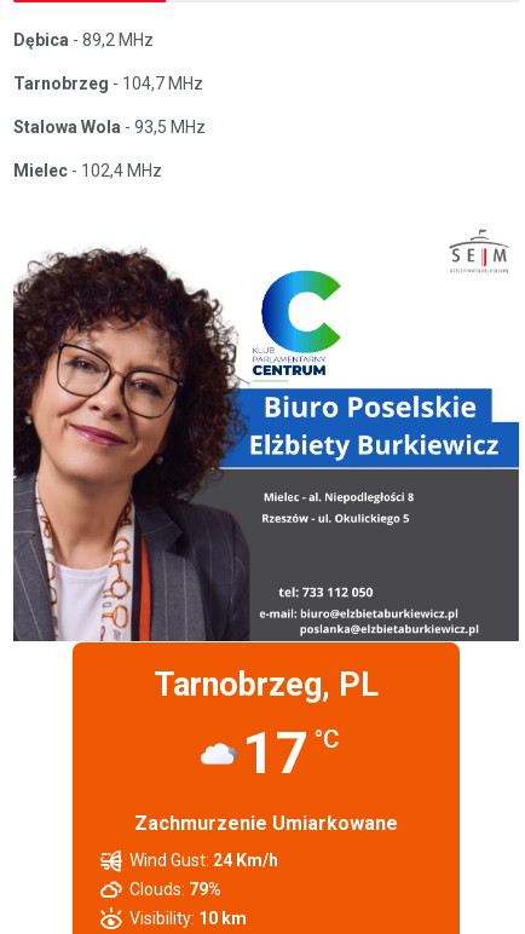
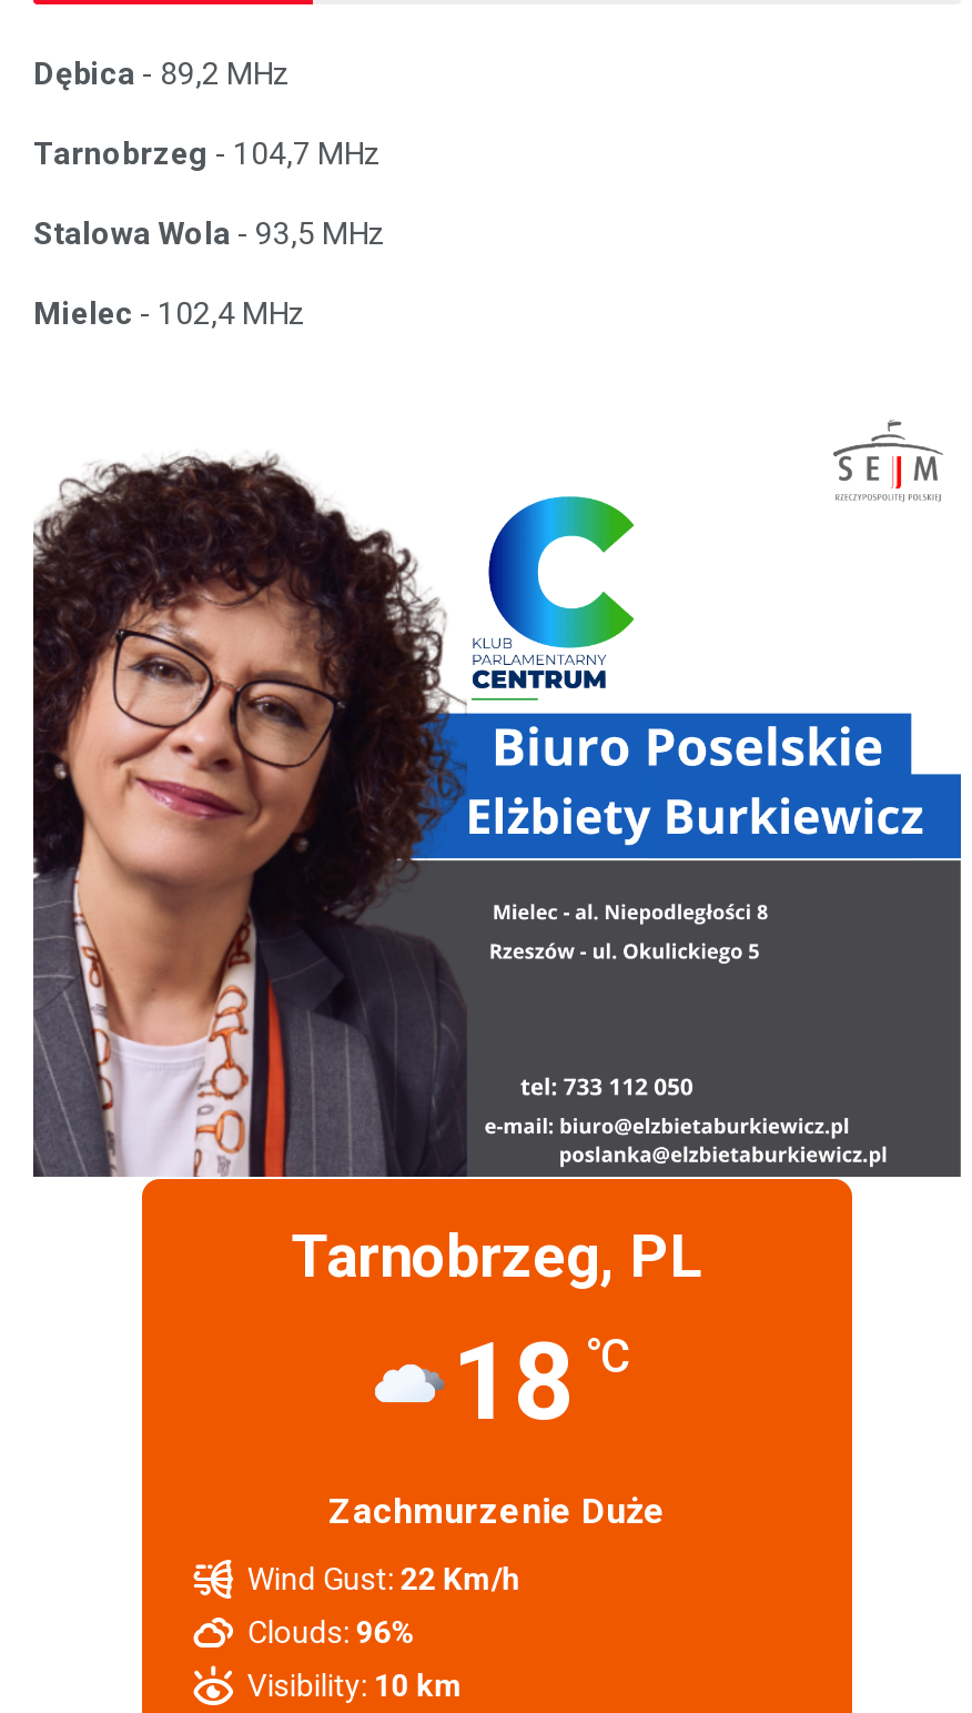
[241,719,339,787] 17 °C -> [452,1319,631,1445] 18 °C
[134,812,398,835] Zachmurzenie Umiarkowane -> [328,1490,666,1532] Zachmurzenie Duże
[130,850,279,870] Wind Gust: 24 Km/h -> [247,1561,520,1596] Wind Gust: 22 Km/h
[130,879,222,899] Clouds: 79% -> [247,1614,416,1649] Clouds: 96%

